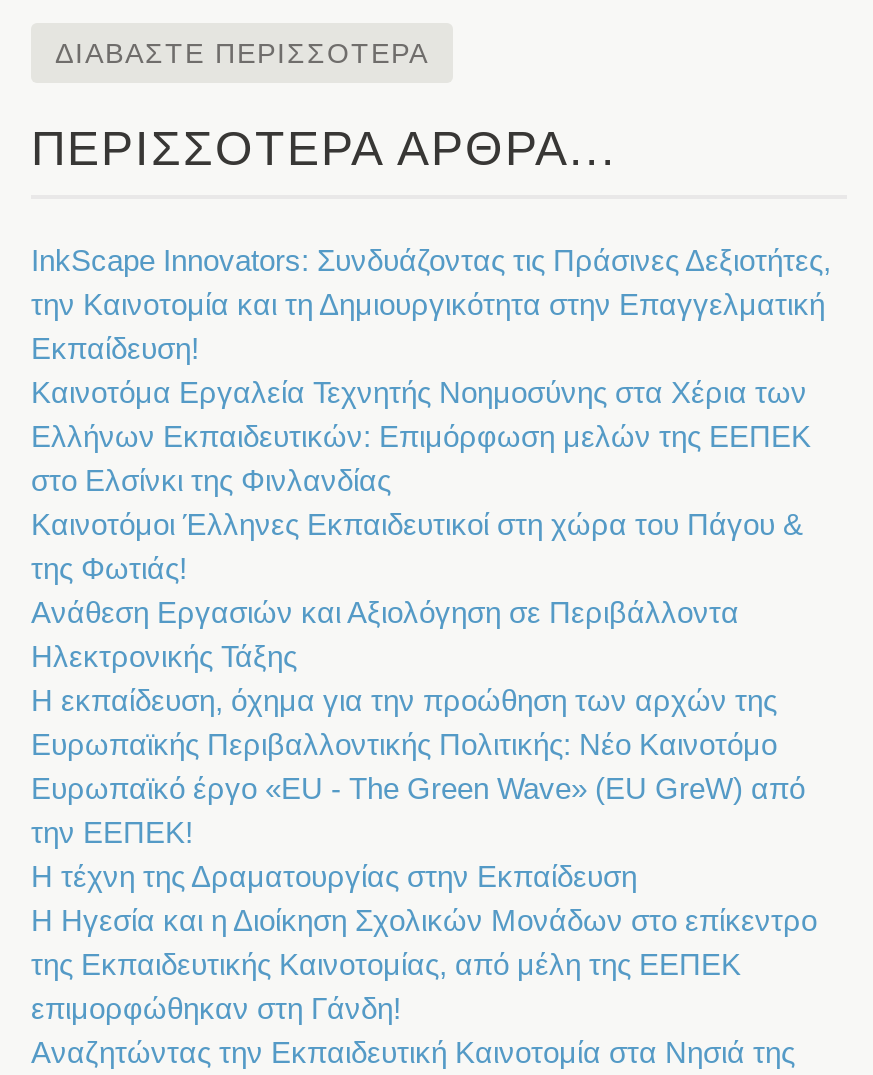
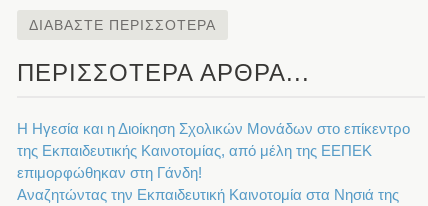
[31,244,831,894] InkScape Innovators: Συνδυάζοντας τις Πράσινες Δεξιοτήτες, | την Καινοτομία και τη Δημιουργικότητα στην Επαγγελματική | Εκπαίδευση! | Καινοτόμα Εργαλεία Τεχνητής Νοημοσύνης στα Χέρια των | Ελλήνων Εκπαιδευτικών: Επιμόρφωση μελών της ΕΕΠΕΚ | στο Ελσίνκι της Φινλανδίας | Καινοτόμοι Έλληνες Εκπαιδευτικοί στη χώρα του Πάγου & | της Φωτιάς! | Ανάθεση Εργασιών και Αξιολόγηση σε Περιβάλλοντα | Ηλεκτρονικής Τάξης | Η εκπαίδευση, όχημα για την προώθηση των αρχών της | Ευρωπαϊκής Περιβαλλοντικής Πολιτικής: Νέο Καινοτόμο | Ευρωπαϊκό έργο «EU - The Green Wave» (EU GreW) από | την ΕΕΠΕΚ! | H τέχνη της Δραματουργίας στην Εκπαίδευση -> none

